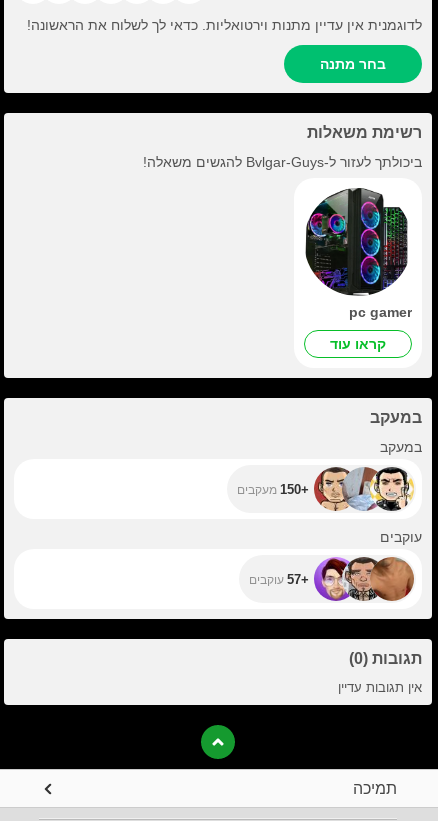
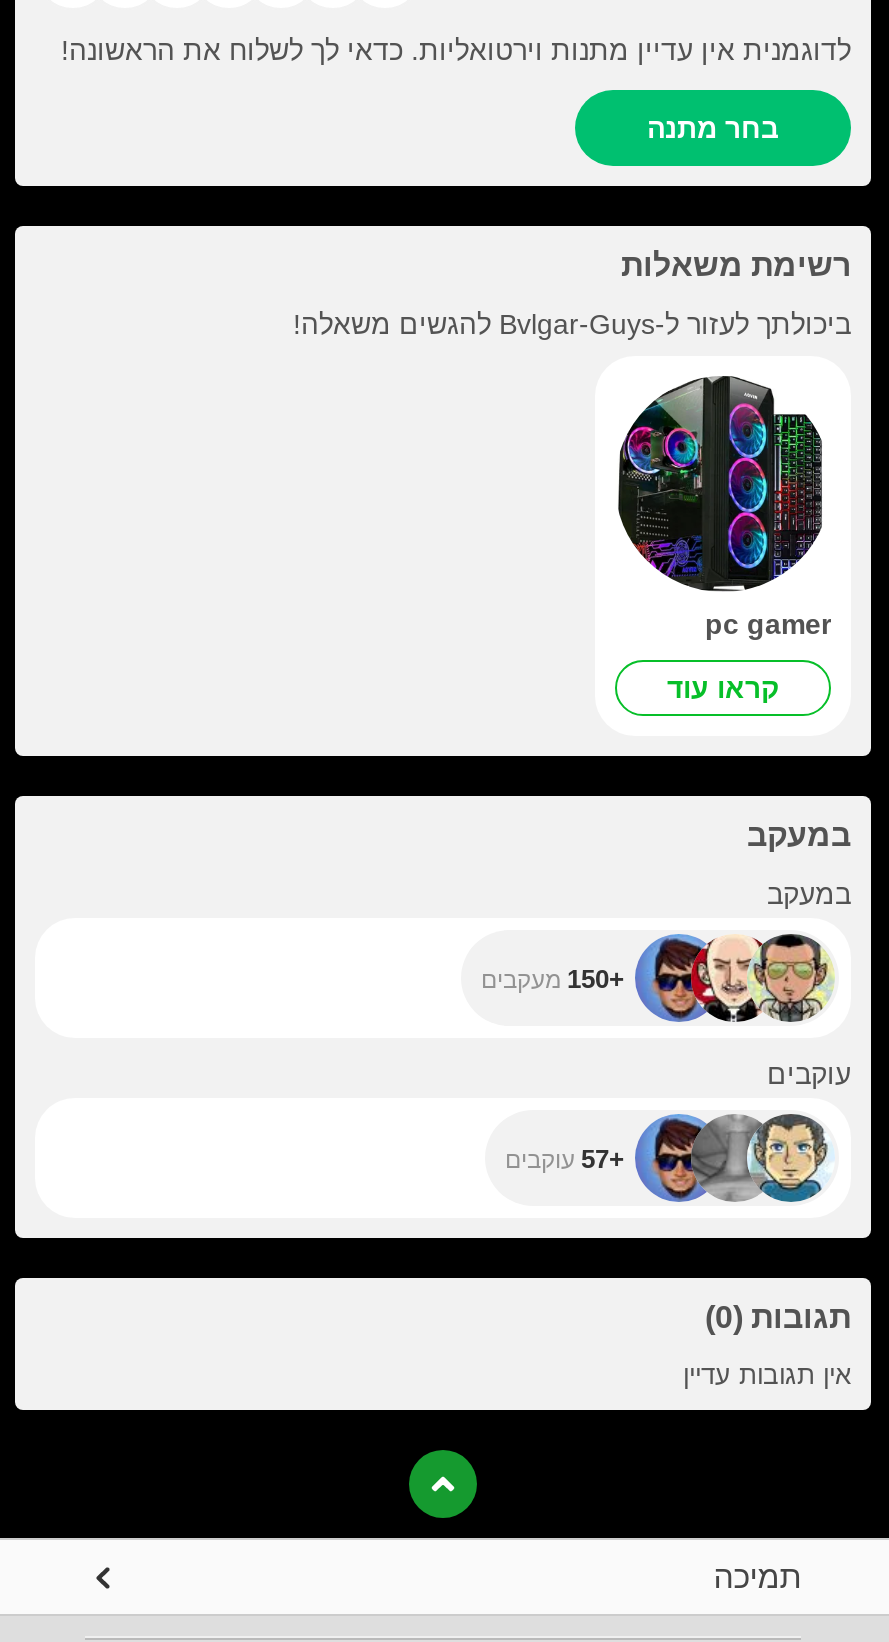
[313,466,413,511] [image] -> [633,932,833,1022] [image]
[314,557,415,601] [image] -> [635,1114,835,1204] [image]

